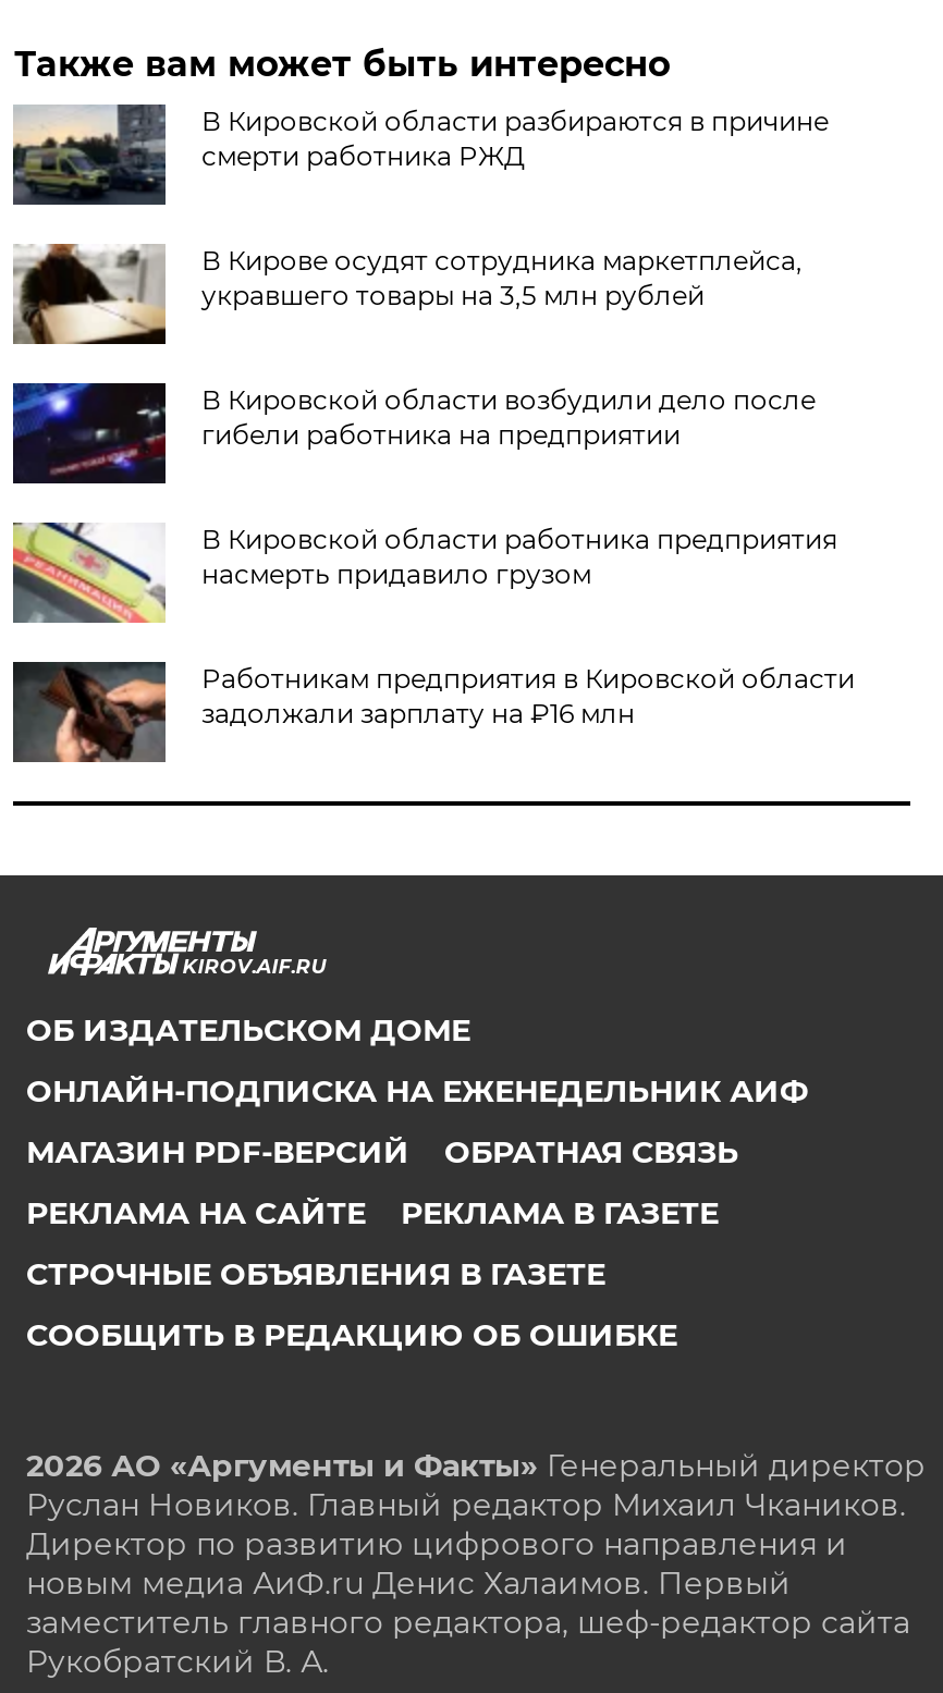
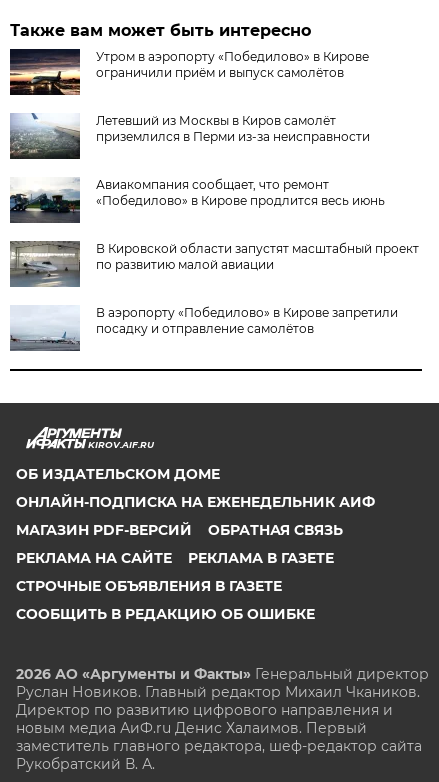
[11,104,828,207] [image] | В Кировской области разбираются в причине | смерти работника РЖД -> [9,48,369,96] [image] | Утром в аэропорту «Победилово» в Кирове | ограничили приём и выпуск самолётов
[13,242,802,346] [image] | В Кирове осудят сотрудника маркетплейса, | укравшего товары на 3,5 млн рублей -> [10,112,370,160] [image] | Летевший из Москвы в Киров самолёт | приземлился в Перми из-за неисправности
[11,381,815,481] [image] | В Кировской области возбудили дело после | гибели работника на предприятии -> [9,177,385,223] [image] | Авиакомпания сообщает, что ремонт | «Победилово» в Кирове продлится весь июнь
[13,522,837,625] [image] | В Кировской области работника предприятия | насмерть придавило грузом -> [9,240,419,288] [image] | В Кировской области запустят масштабный проект | по развитию малой авиации
[11,660,855,764] [image] | Работникам предприятия в Кировской области | задолжали зарплату на ₽16 млн -> [10,305,398,352] [image] | В аэропорту «Победилово» в Кирове запретили | посадку и отправление самолётов

